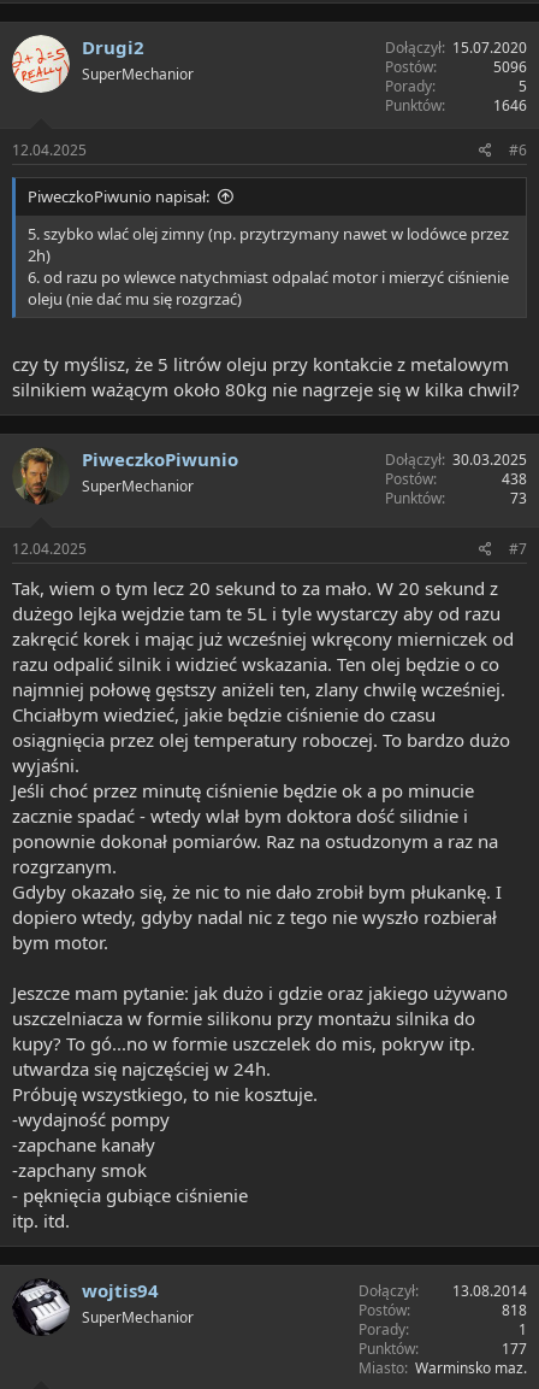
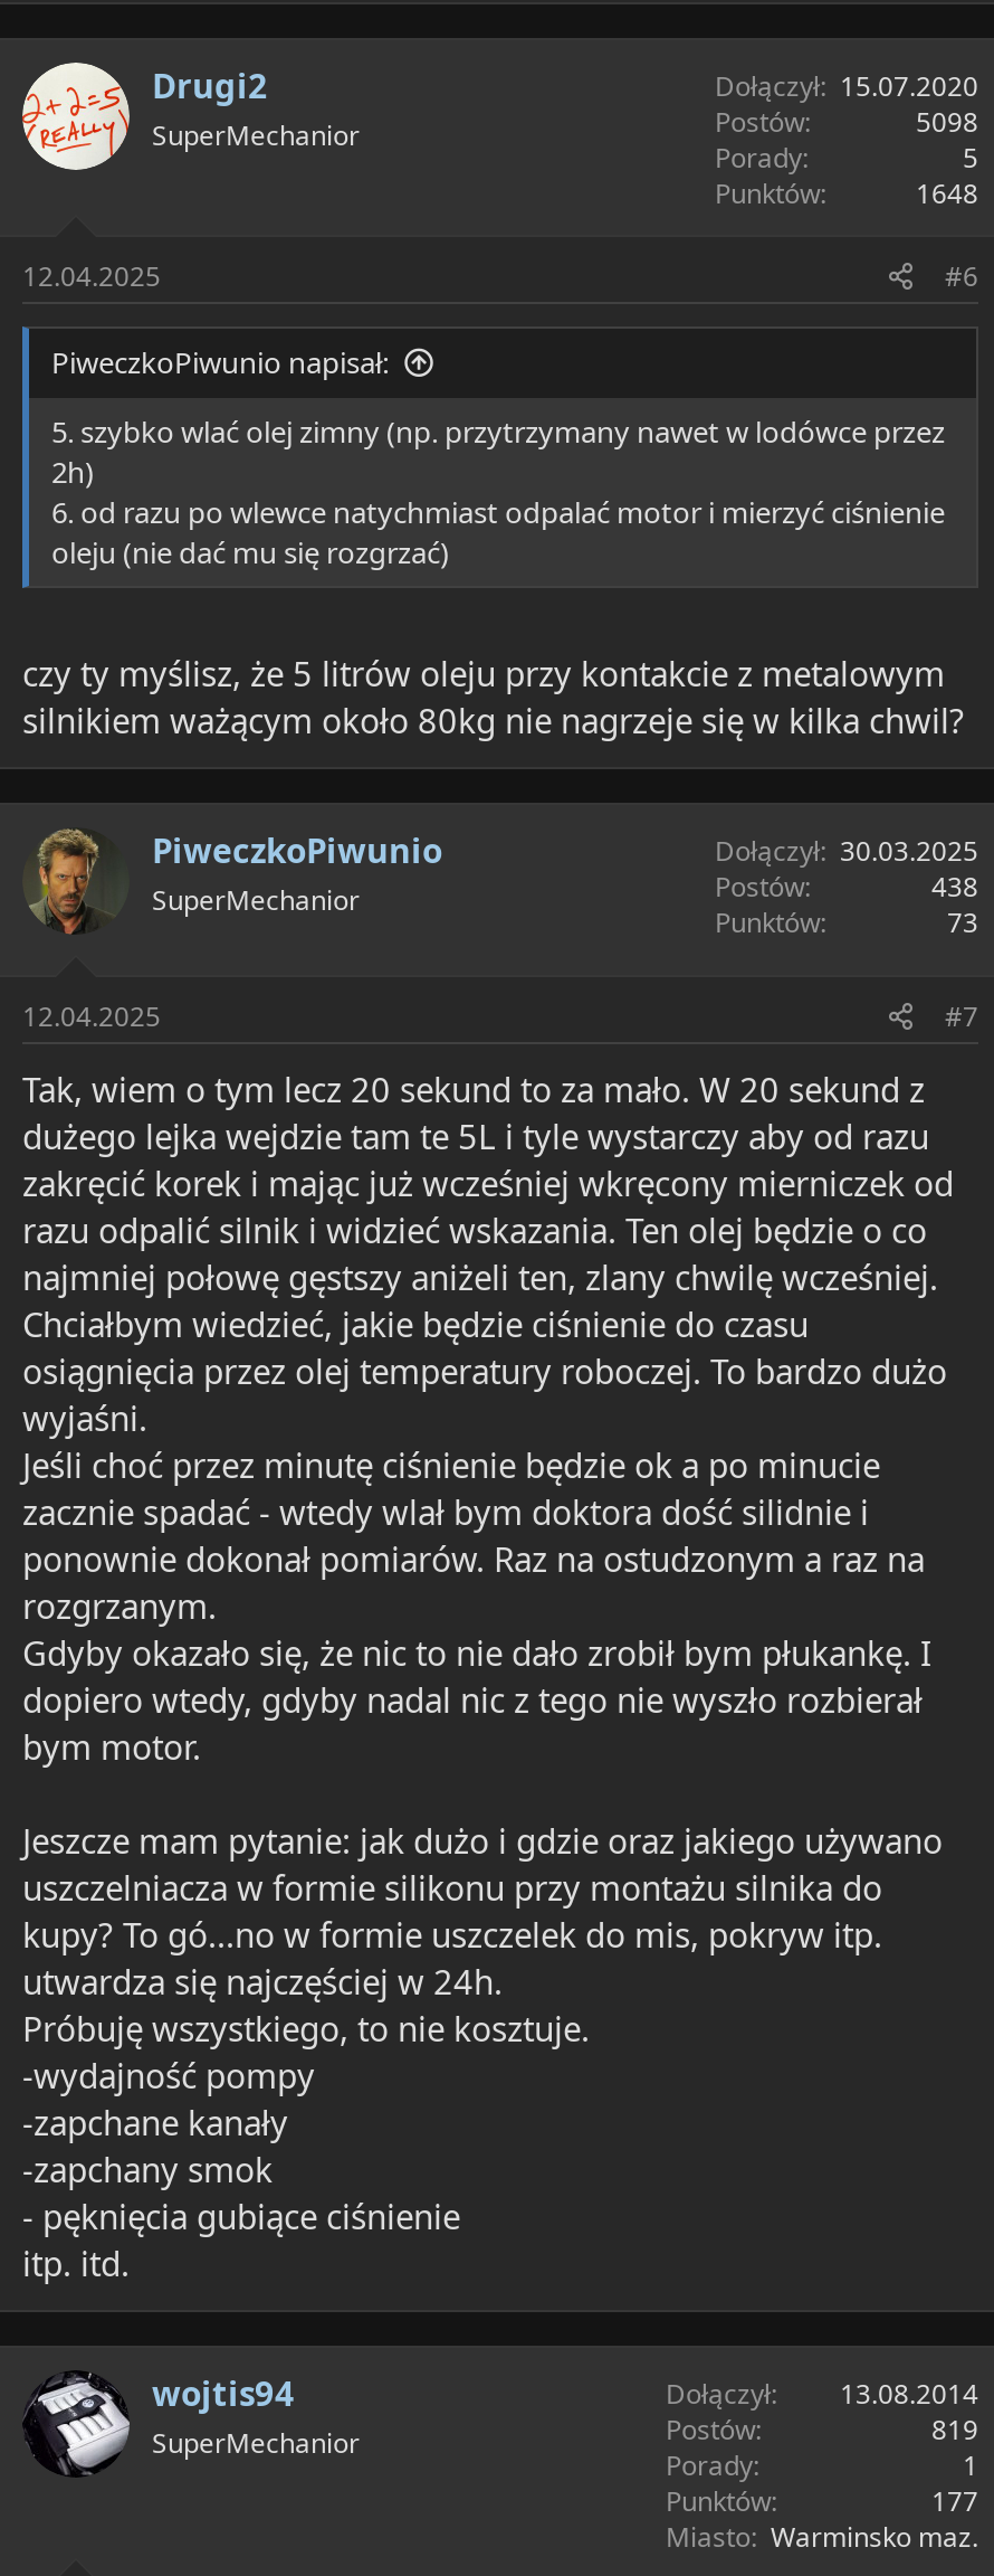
[493,56,527,76] 5096 -> [916,102,978,140] 5098
[493,95,527,115] 1646 -> [916,173,978,211] 1648
[502,1299,527,1320] 818 -> [931,2409,978,2447] 819

